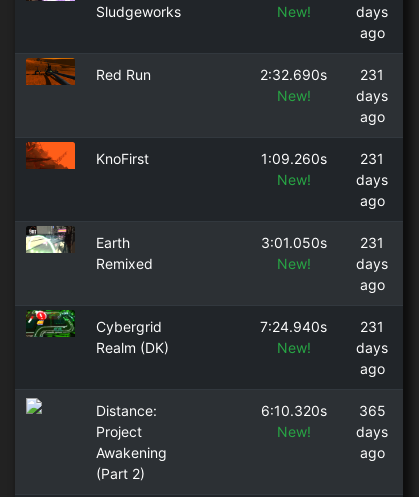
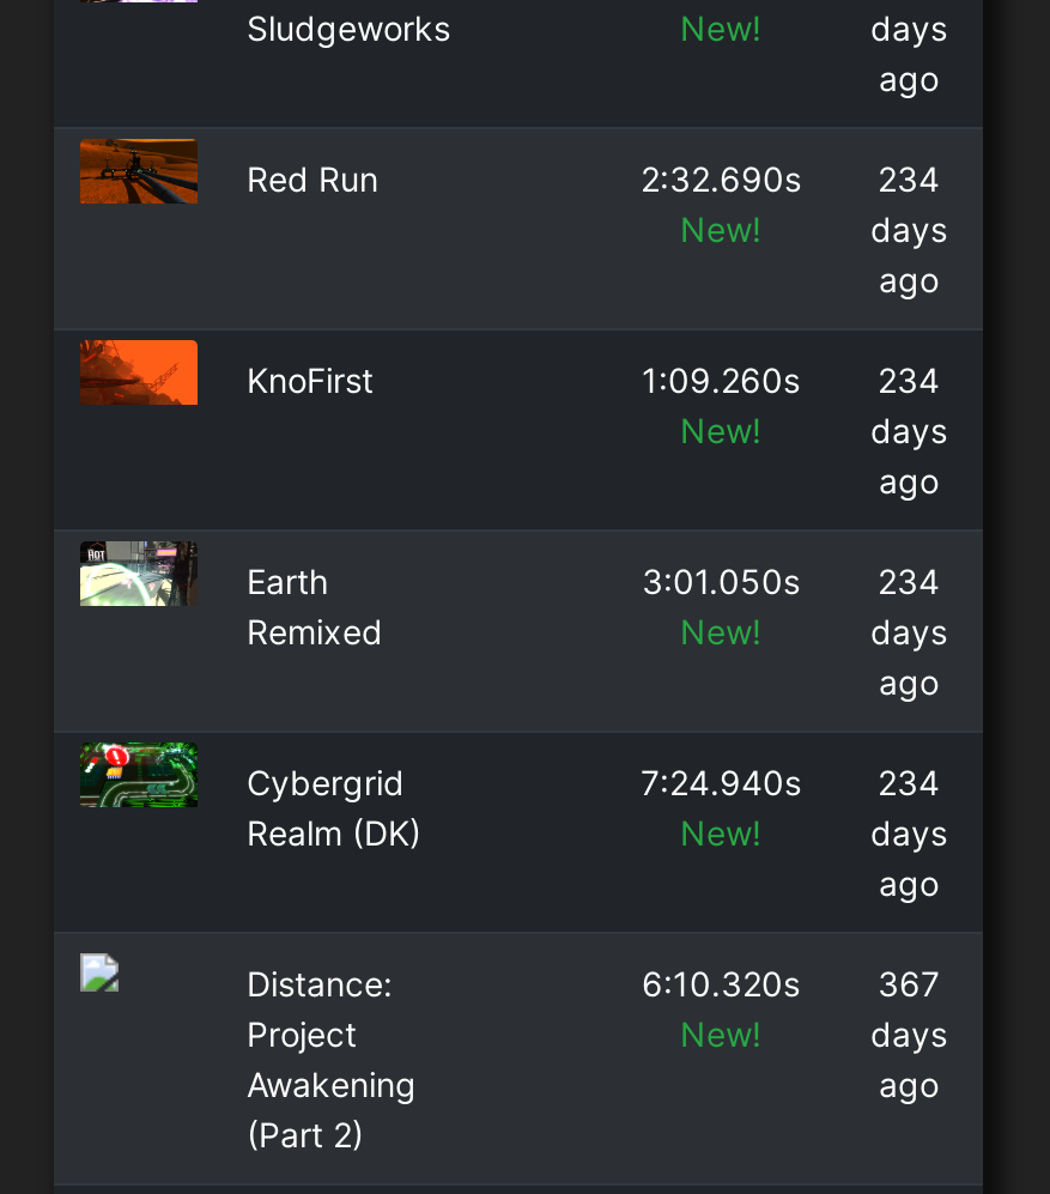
[260,66,384,83] 2:32.690s 231 -> [641,158,940,198] 2:32.690s 234
[260,150,384,167] 1:09.260s 231 -> [642,359,940,400] 1:09.260s 234
[260,234,384,251] 3:01.050s 231 -> [642,560,940,601] 3:01.050s 234
[260,318,384,335] 7:24.940s 231 -> [641,761,940,802] 7:24.940s 234
[260,402,385,419] 6:10.320s 365 -> [642,962,940,1003] 6:10.320s 367

